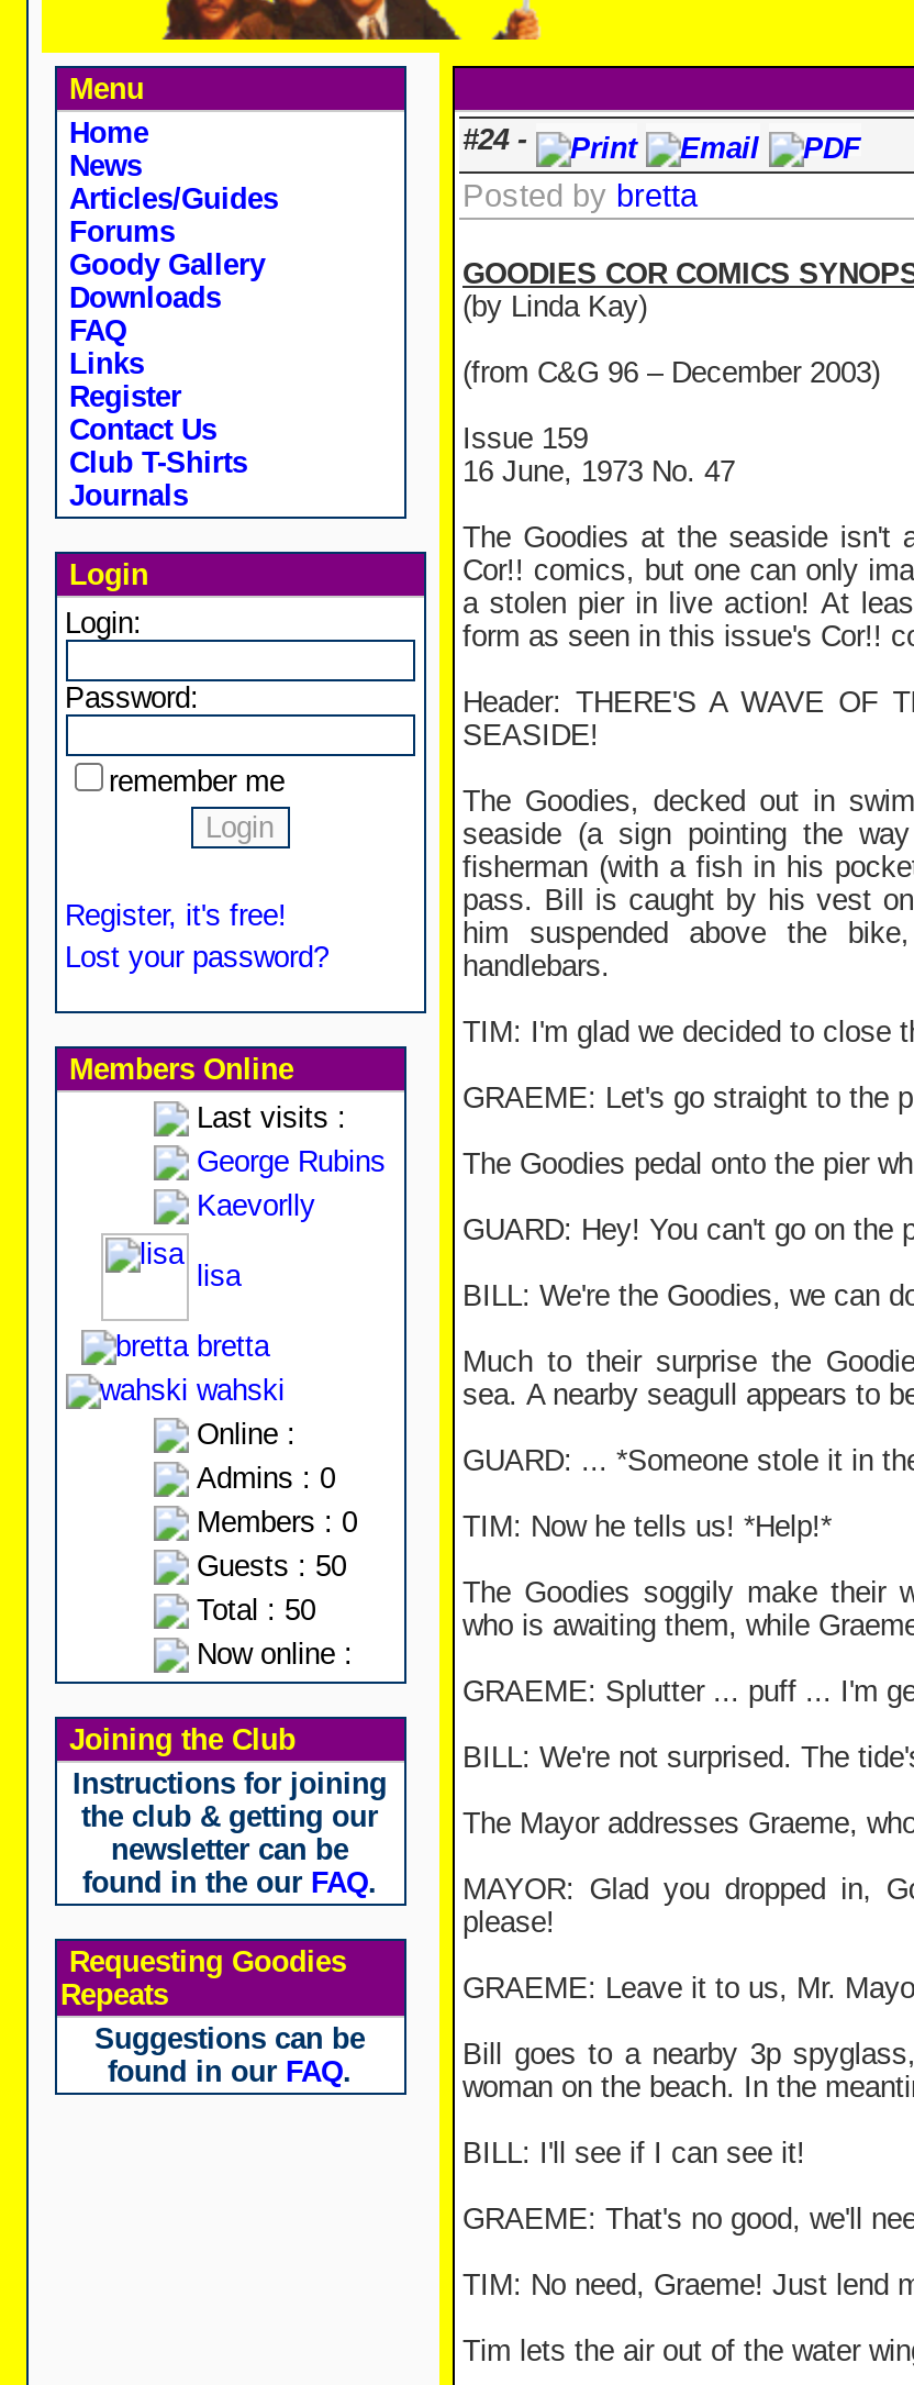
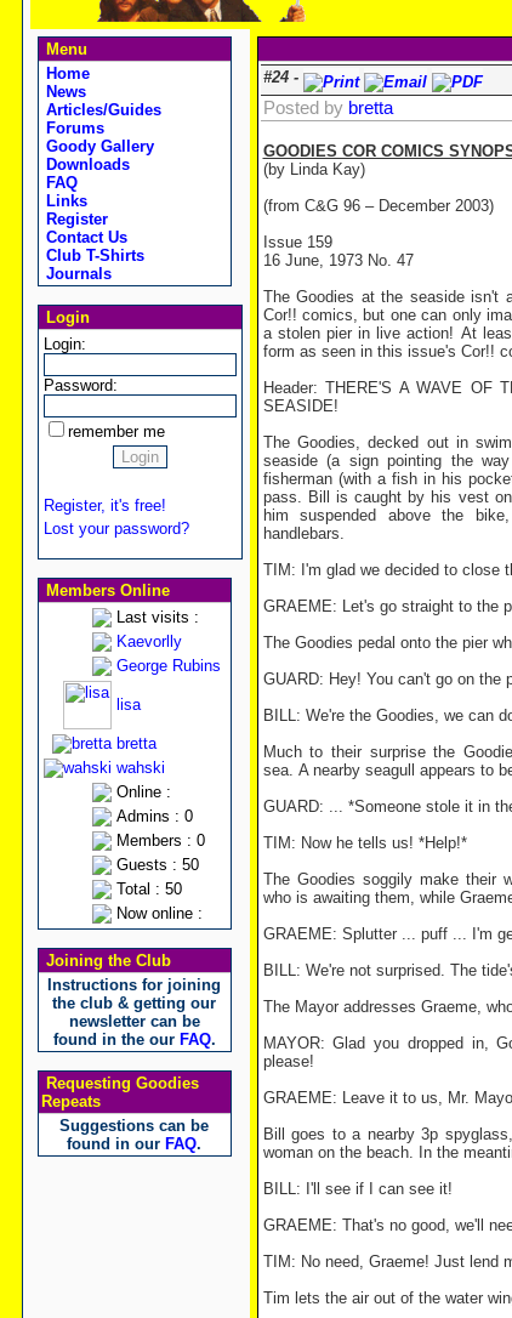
moved [197,1145,386,1178] -> [116,657,220,675]: George Rubins
moved [197,1189,315,1222] -> [116,632,181,651]: Kaevorlly

